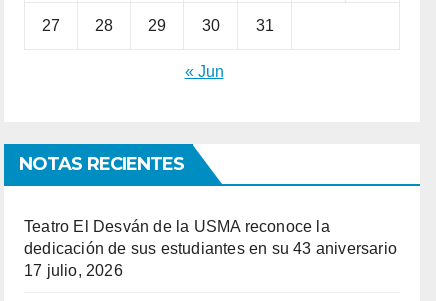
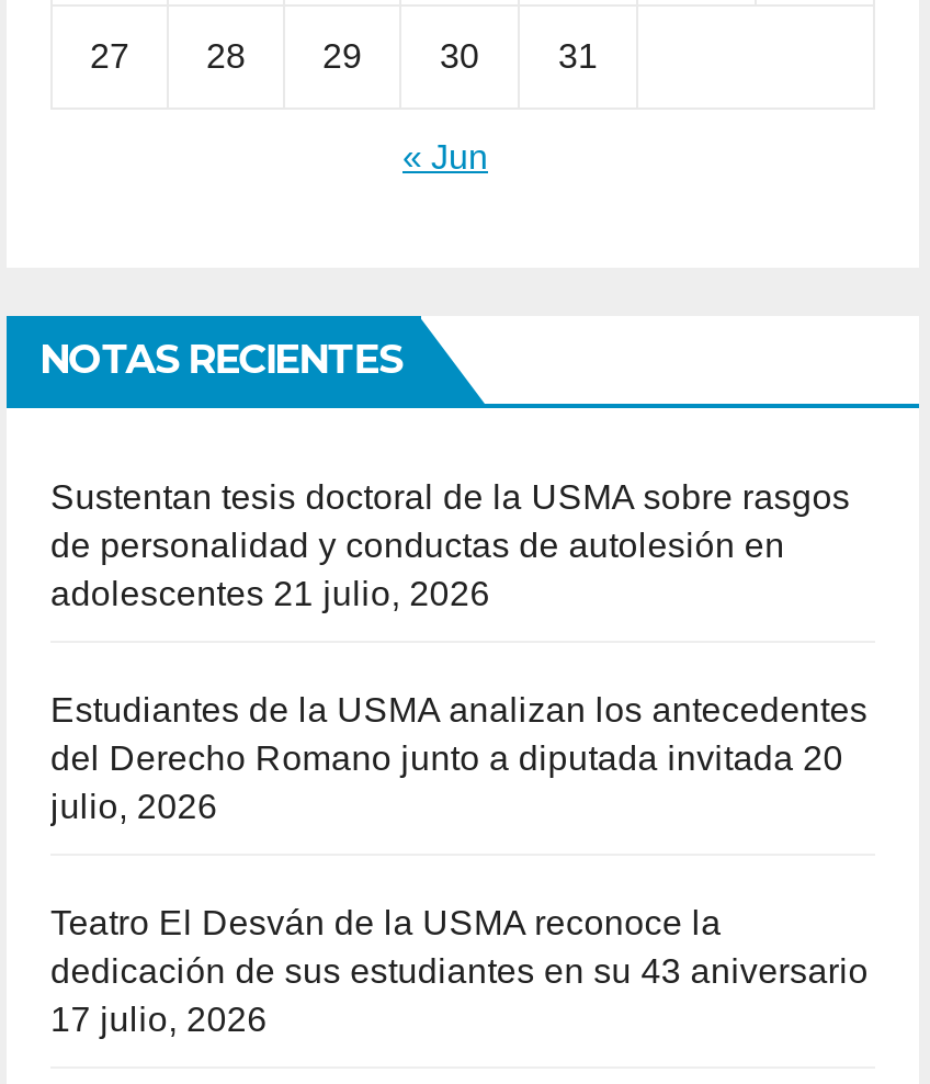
none -> [50,478,868,825] Sustentan tesis doctoral de la USMA sobre rasgos | de personalidad y conductas de autolesión en | adolescentes 21 julio, 2026 | Estudiantes de la USMA analizan los antecedentes | del Derecho Romano junto a diputada invitada 20 | julio, 2026

